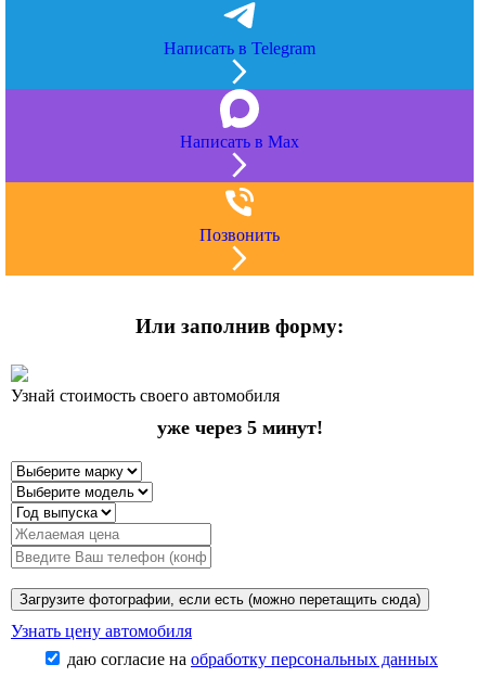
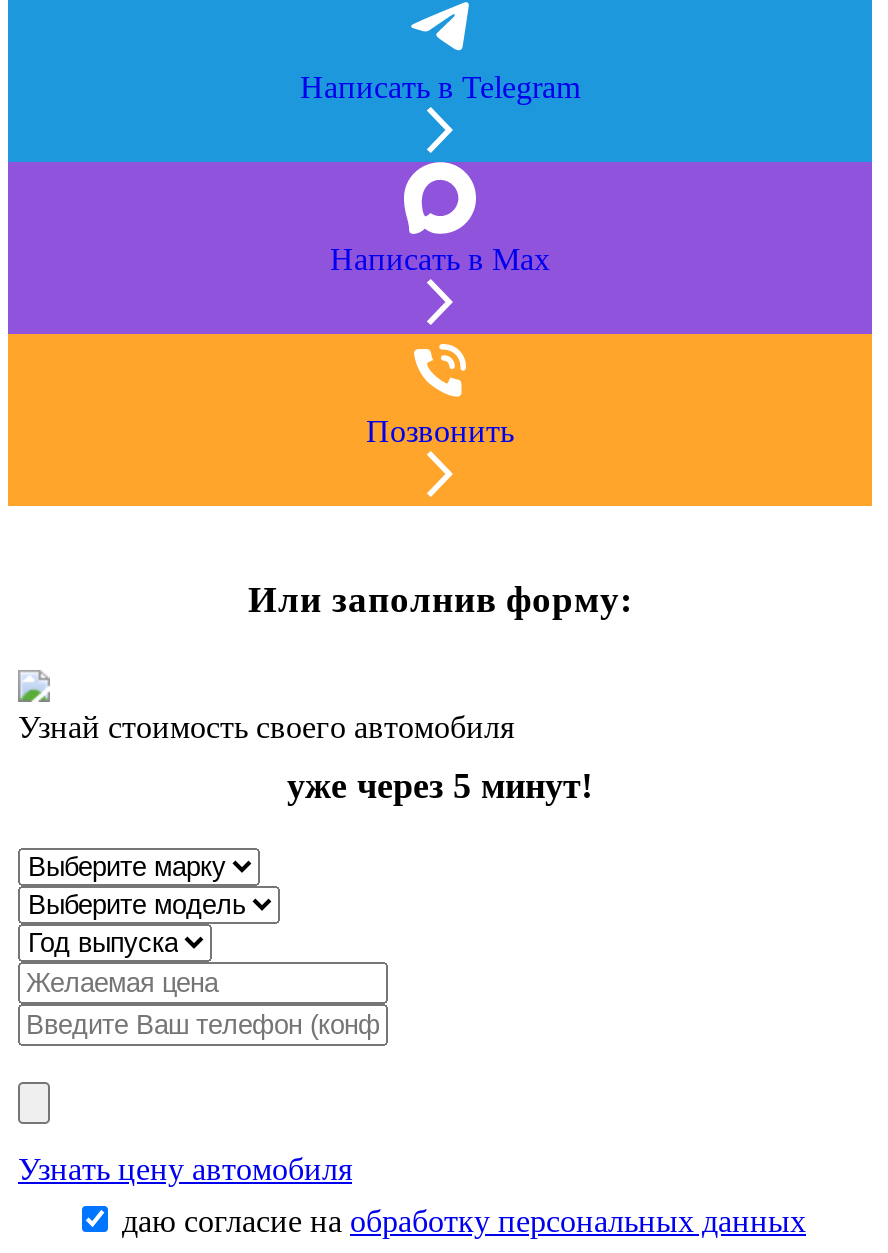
[20,591,421,608] Загрузите фотографии, если есть (можно перетащить сюда) -> none

